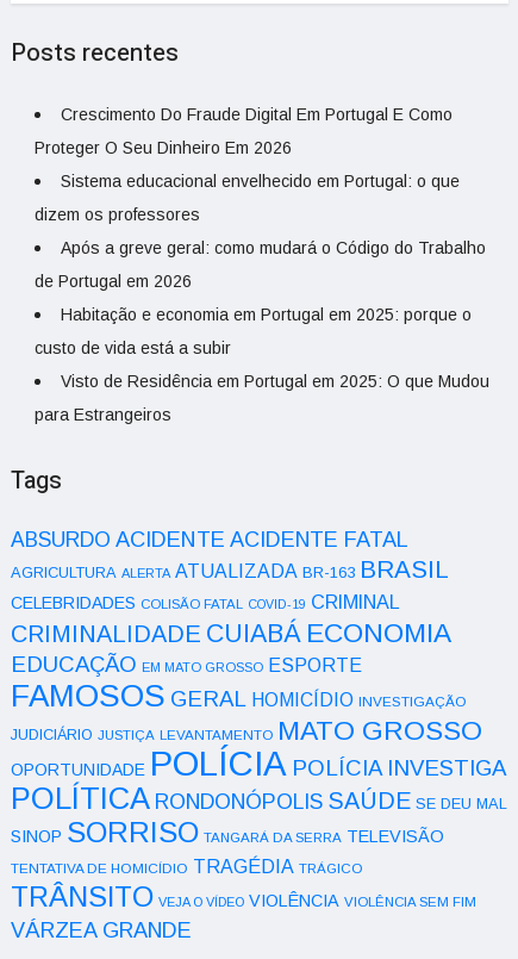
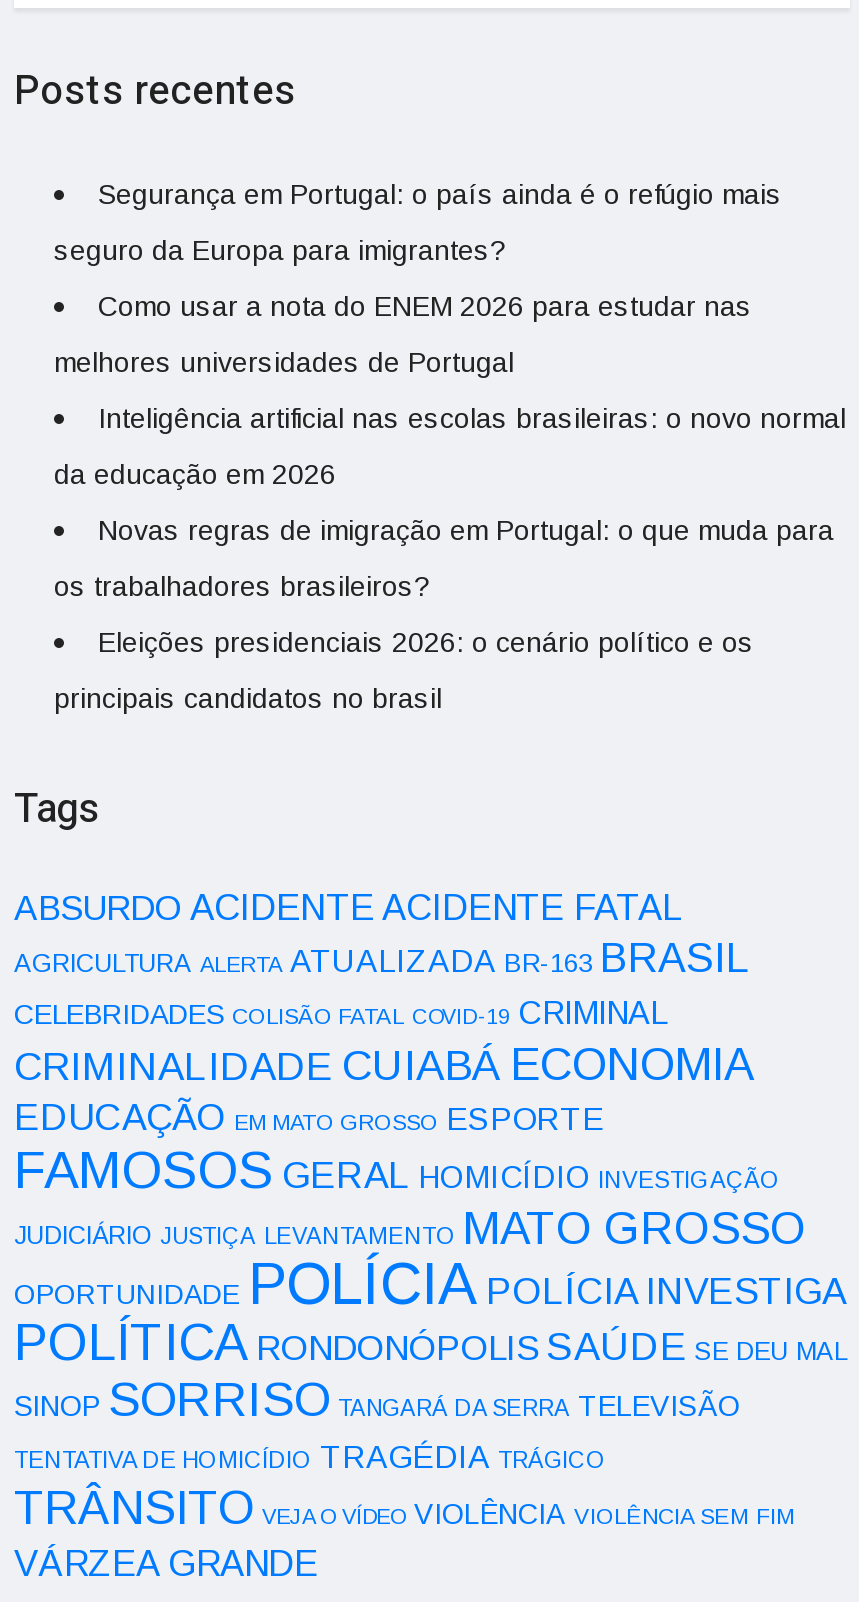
[61,105,453,124] Crescimento Do Fraude Digital Em Portugal E Como -> [98,178,782,210] Segurança em Portugal: o país ainda é o refúgio mais
[35,138,292,157] Proteger O Seu Dinheiro Em 2026 -> [54,234,506,266] seguro da Europa para imigrantes?
[61,172,460,191] Sistema educacional envelhecido em Portugal: o que -> [98,290,752,322] Como usar a nota do ENEM 2026 para estudar nas
[35,205,200,224] dizem os professores -> [54,346,514,378] melhores universidades de Portugal
[61,238,486,257] Após a greve geral: como mudará o Código do Trabalho -> [98,402,846,434] Inteligência artificial nas escolas brasileiras: o novo normal
[35,272,192,291] de Portugal em 2026 -> [54,458,336,490] da educação em 2026
[61,305,472,324] Habitação e economia em Portugal em 2025: porque o -> [98,514,834,546] Novas regras de imigração em Portugal: o que muda para
[35,338,231,358] custo de vida está a subir -> [54,570,430,602] os trabalhadores brasileiros?
[61,372,489,391] Visto de Residência em Portugal em 2025: O que Mudou -> [98,626,754,658] Eleições presidenciais 2026: o cenário político e os
[35,405,171,424] para Estrangeiros -> [54,682,442,714] principais candidatos no brasil

